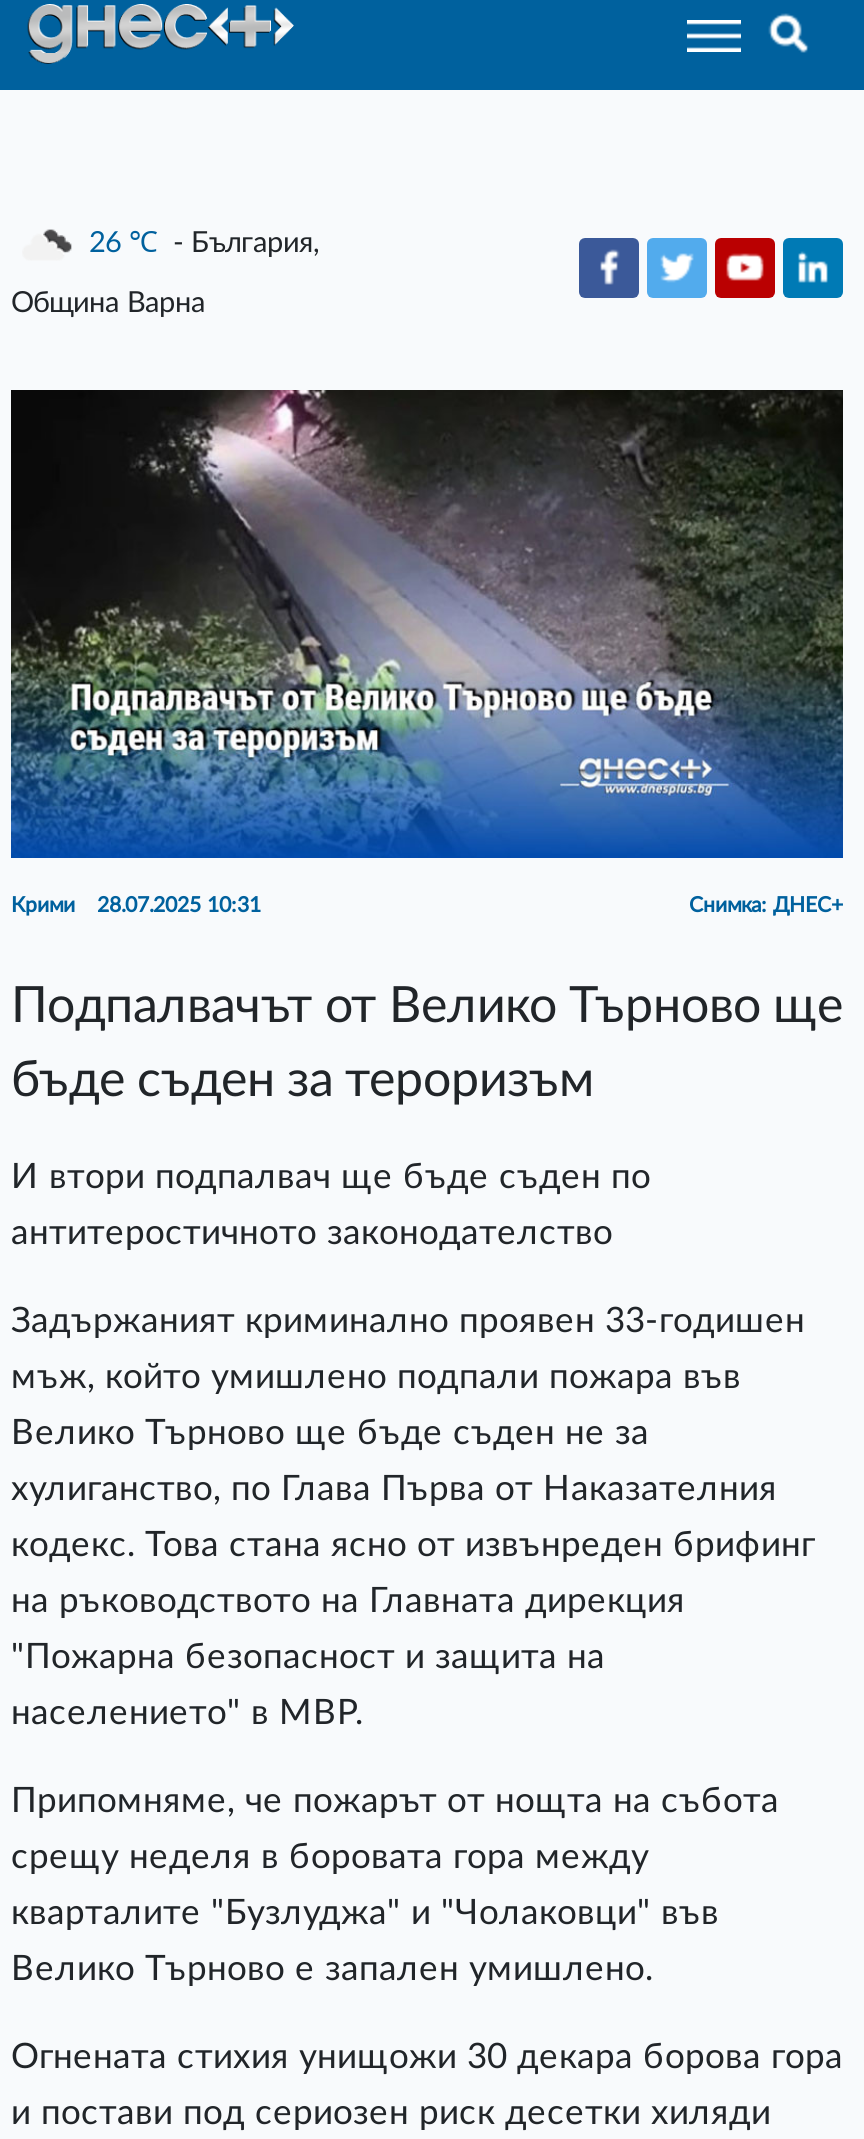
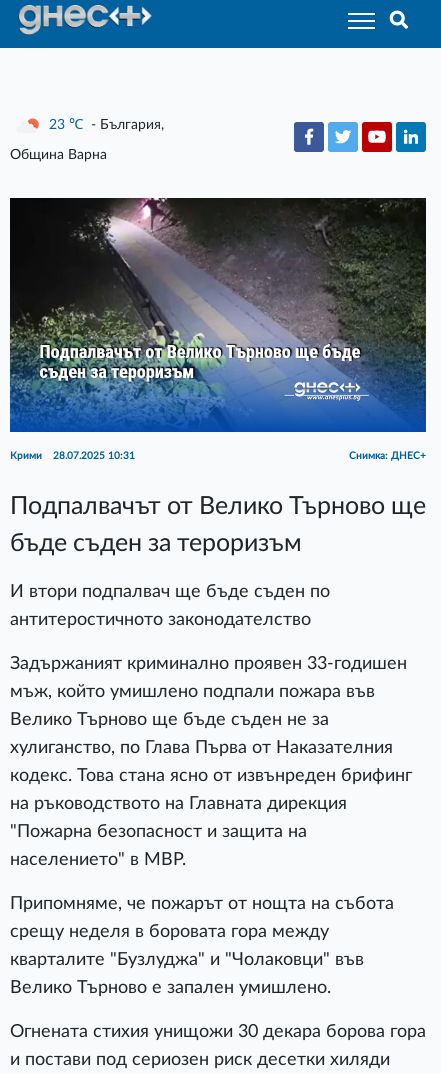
[89,228,319,258] 26 ℃ - България, -> [49,117,164,132] 23 ℃ - България,

